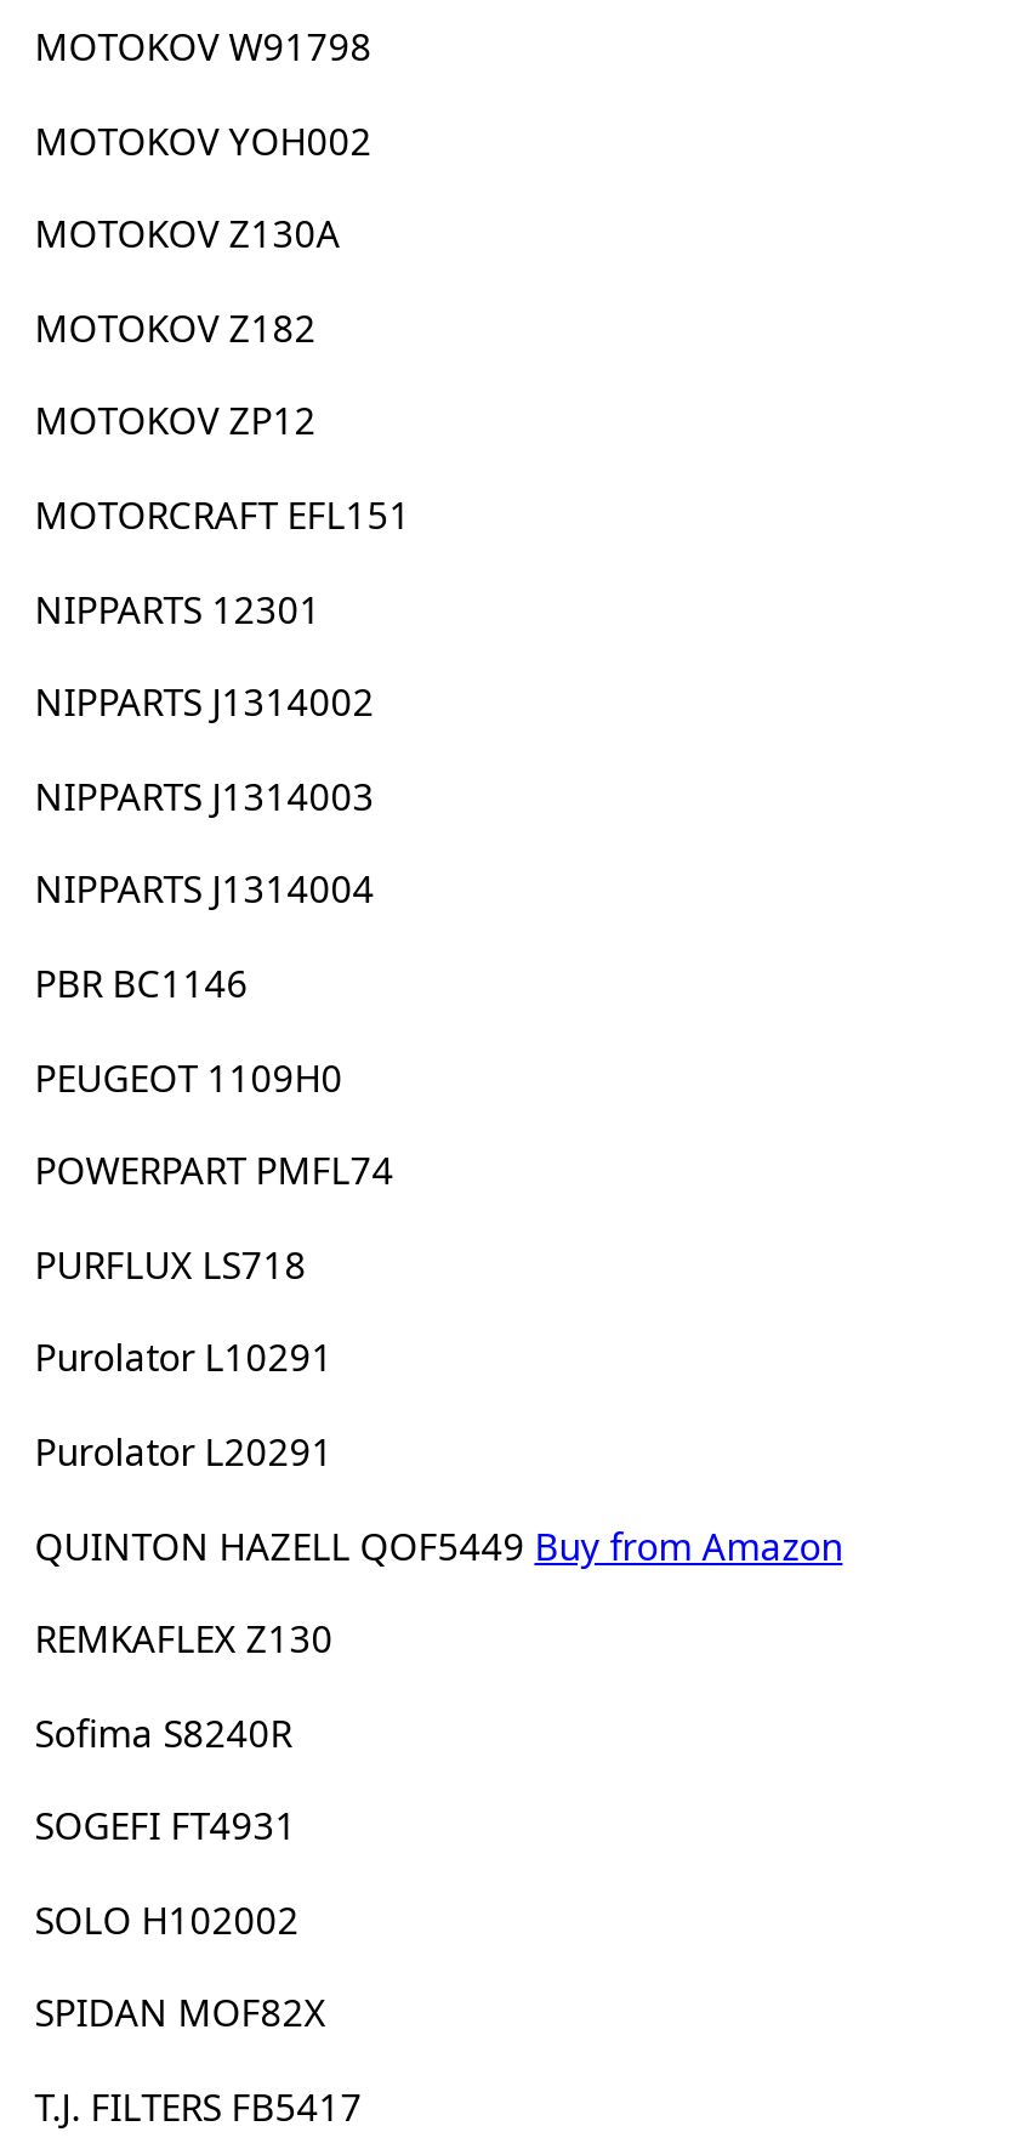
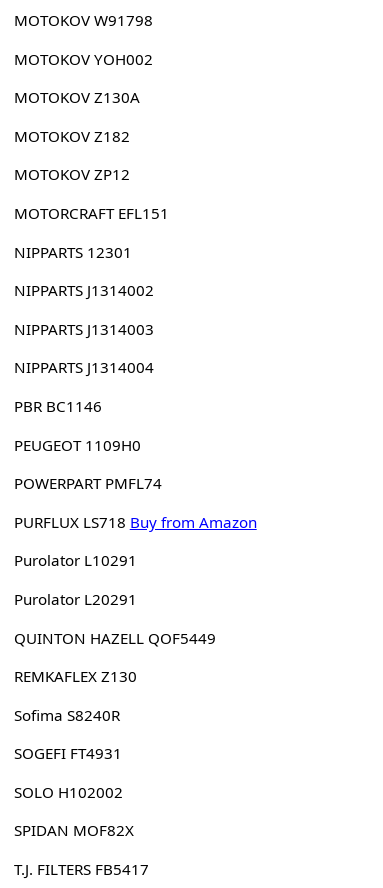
[34,1239,306,1288] PURFLUX LS718 -> [14,512,257,532] PURFLUX LS718 Buy from Amazon
[34,1520,843,1569] QUINTON HAZELL QOF5449 Buy from Amazon -> [14,627,216,647] QUINTON HAZELL QOF5449

